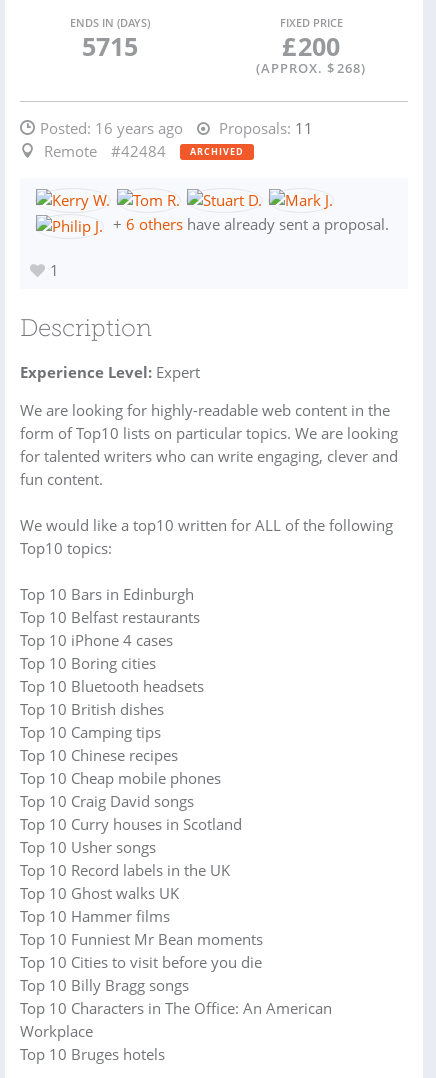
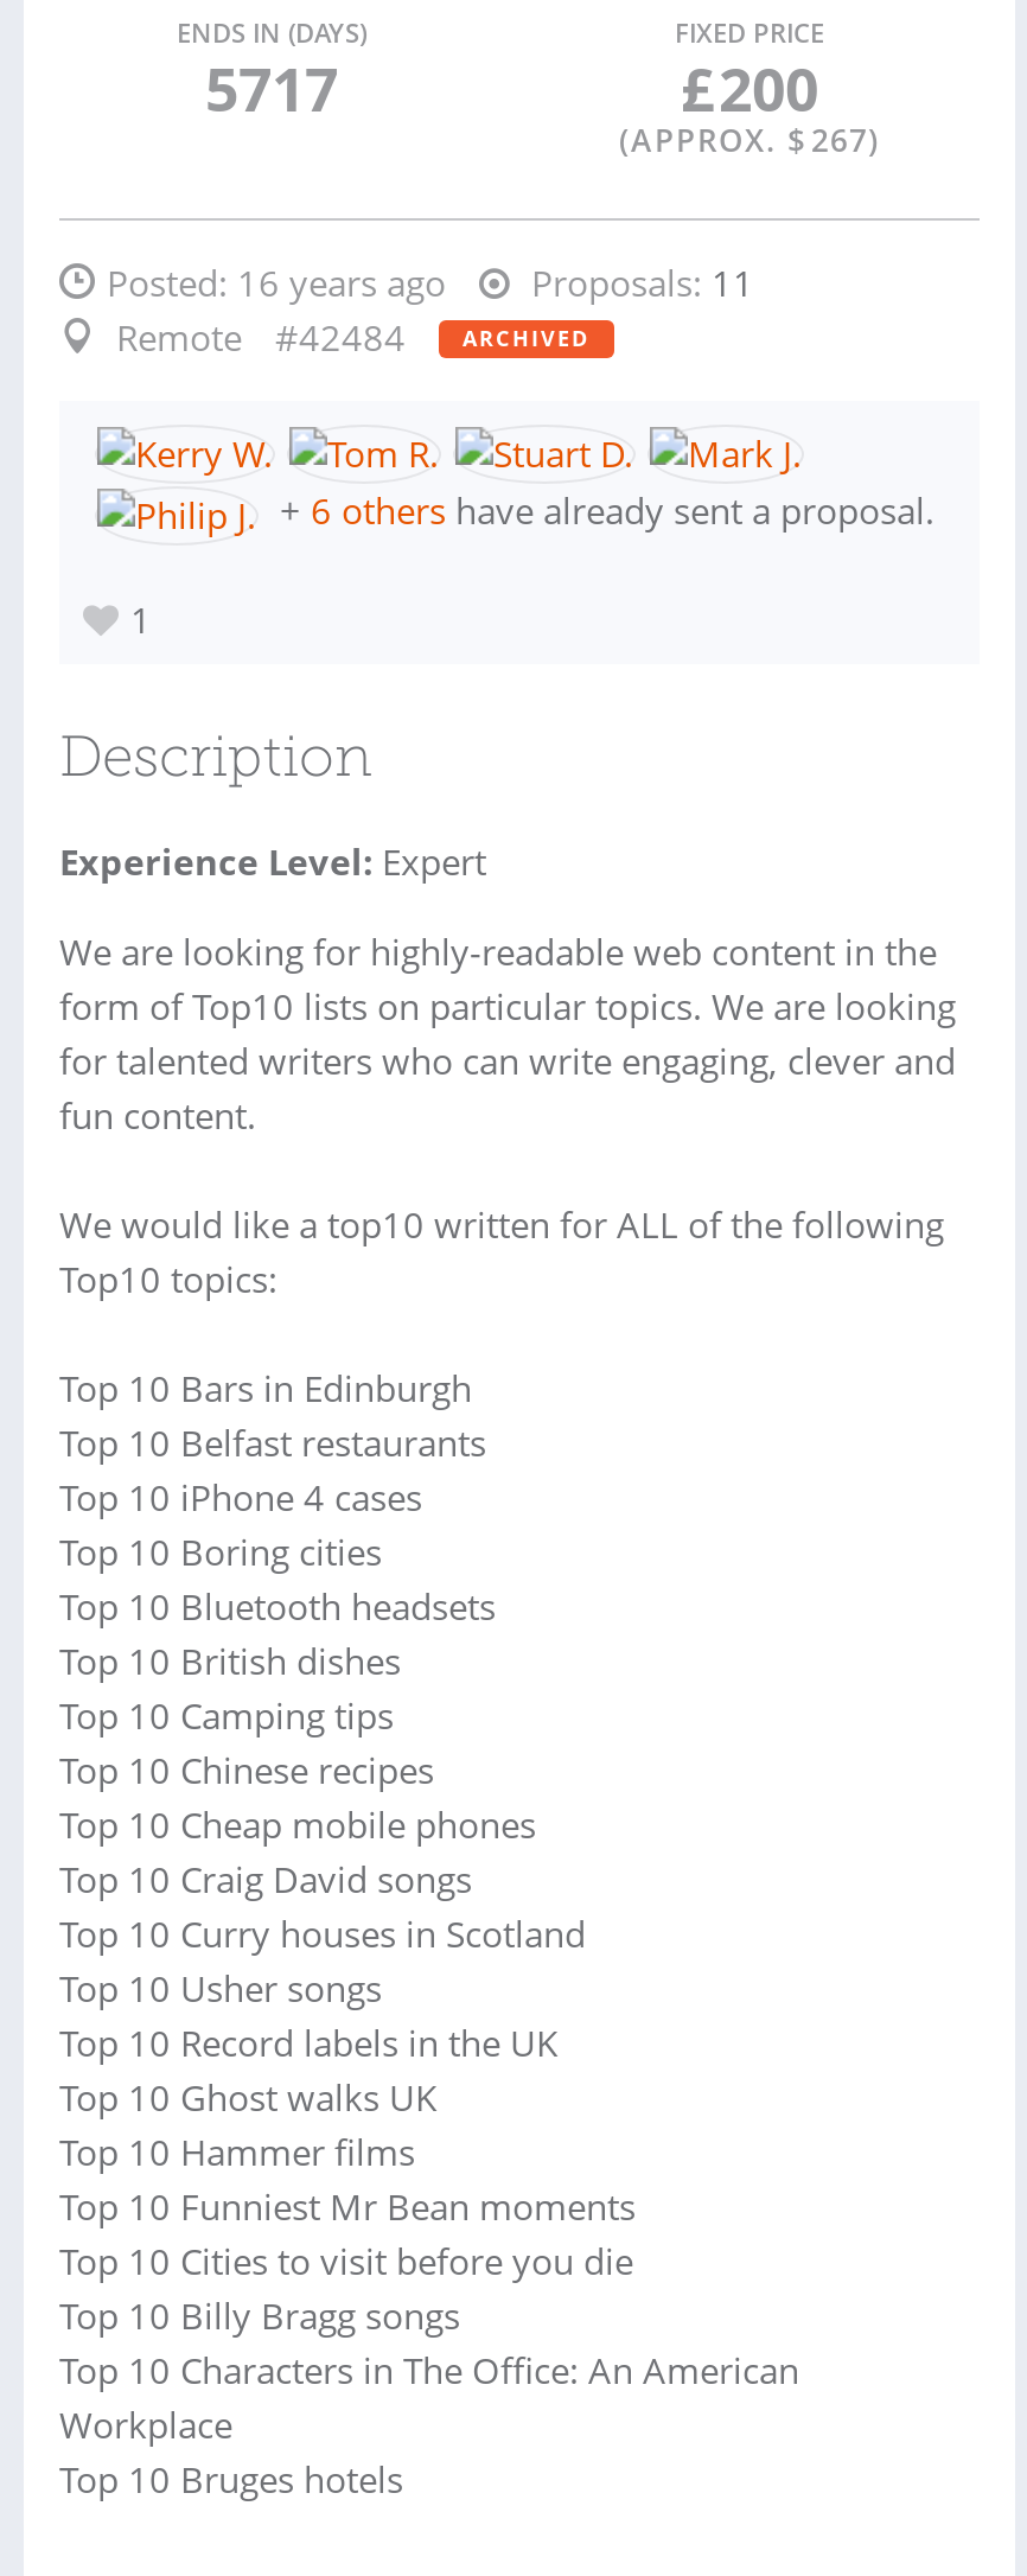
[81,29,137,63] 5715 -> [205,47,338,128] 5717
[256,59,366,77] (APPROX. $ 268) -> [619,119,880,161] (APPROX. $ 267)

